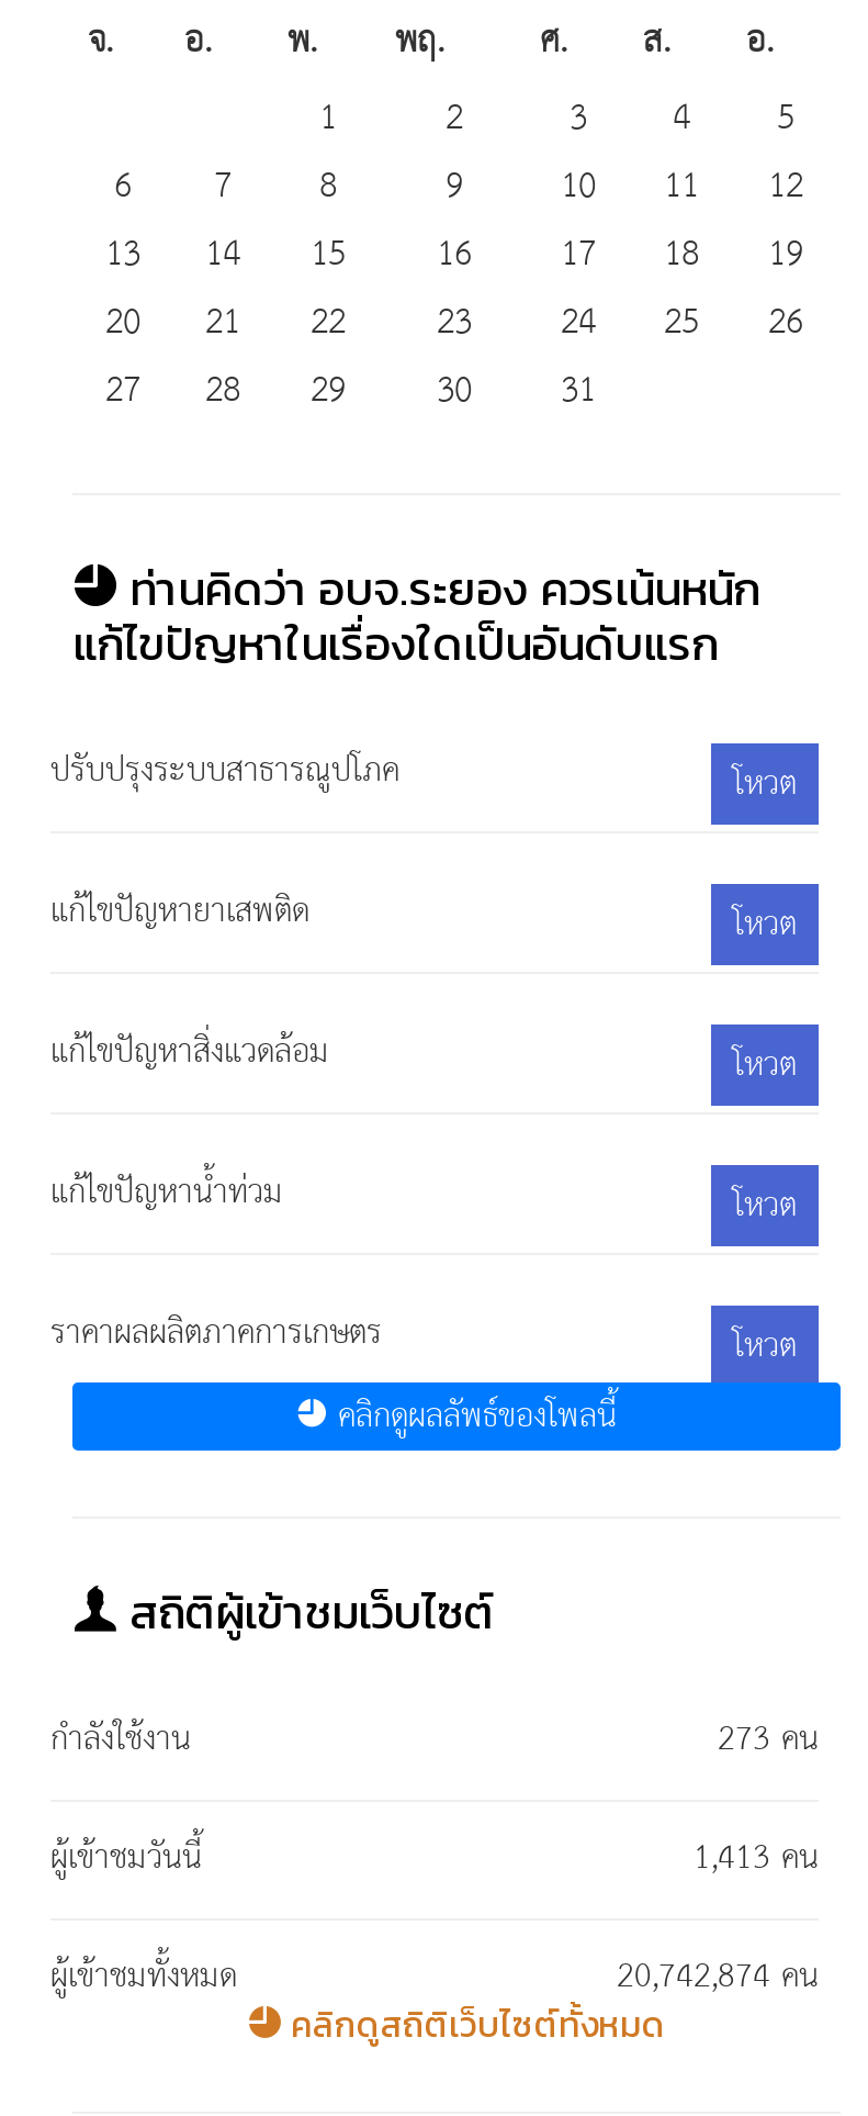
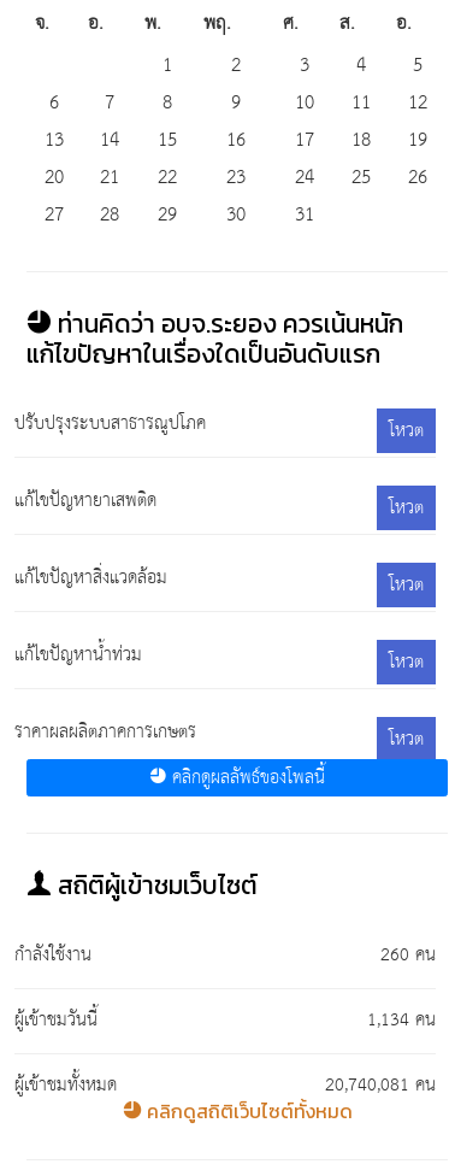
[718,1709,819,1768] 273 คน -> [380,939,436,971] 260 คน
[694,1827,819,1887] 1,413 คน -> [367,1004,436,1036] 1,134 คน
[617,1946,819,2005] 20,742,874 คน -> [325,1069,436,1101] 20,740,081 คน

